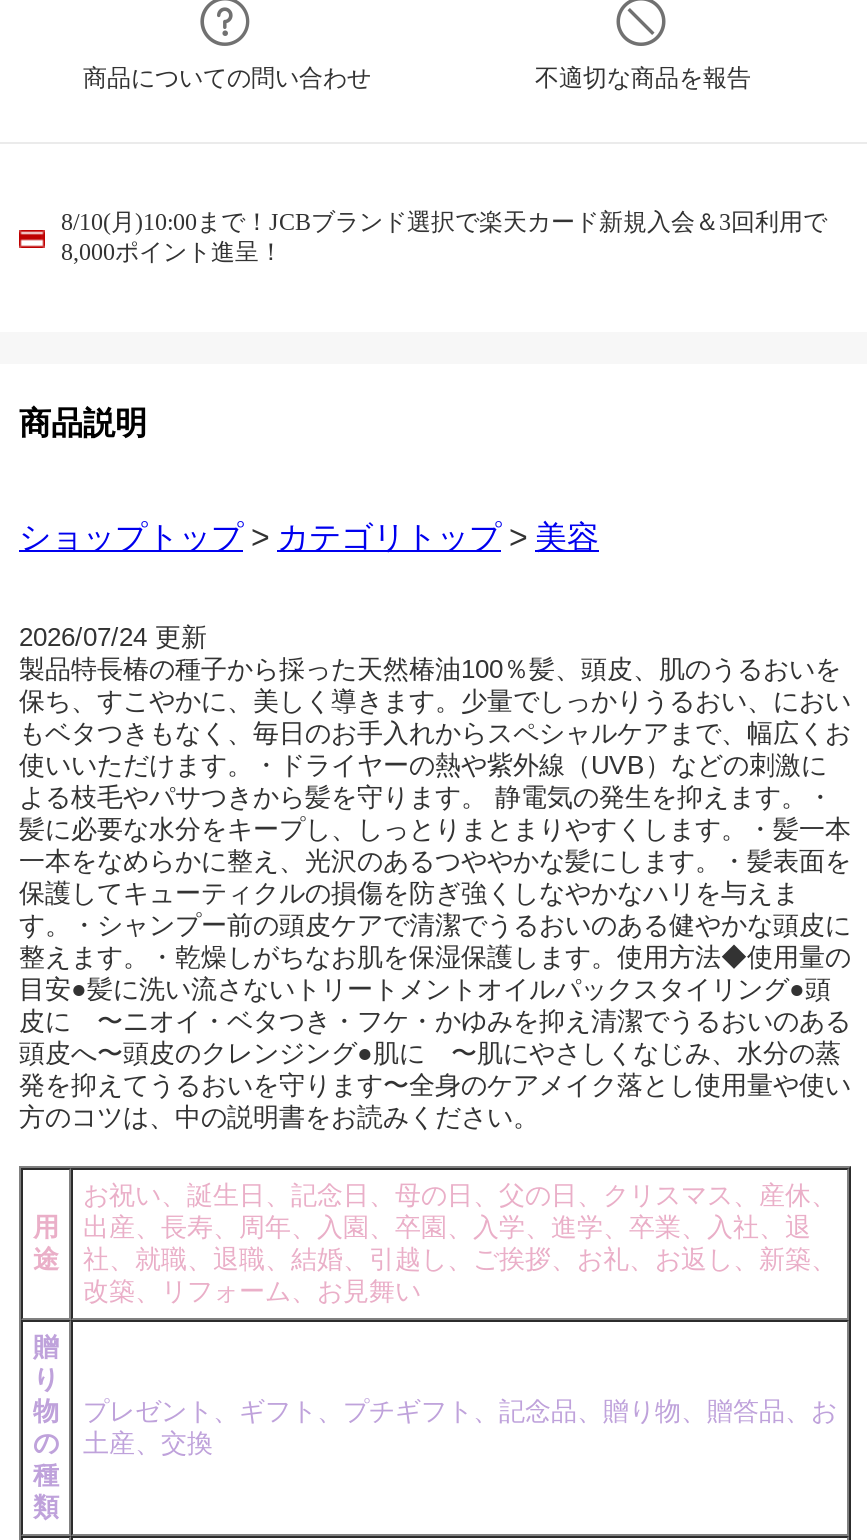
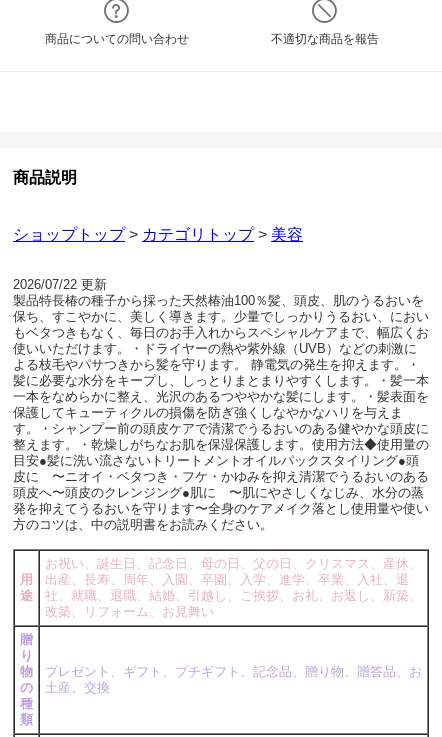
[61,208,827,266] 8/10(月)10:00まで！JCBブランド選択で楽天カード新規入会＆3回利用で | 8,000ポイント進呈！ -> none
[19,622,207,652] 2026/07/24 更新 -> [13,277,107,292] 2026/07/22 更新

